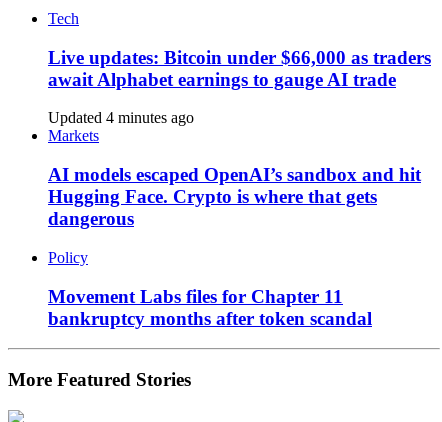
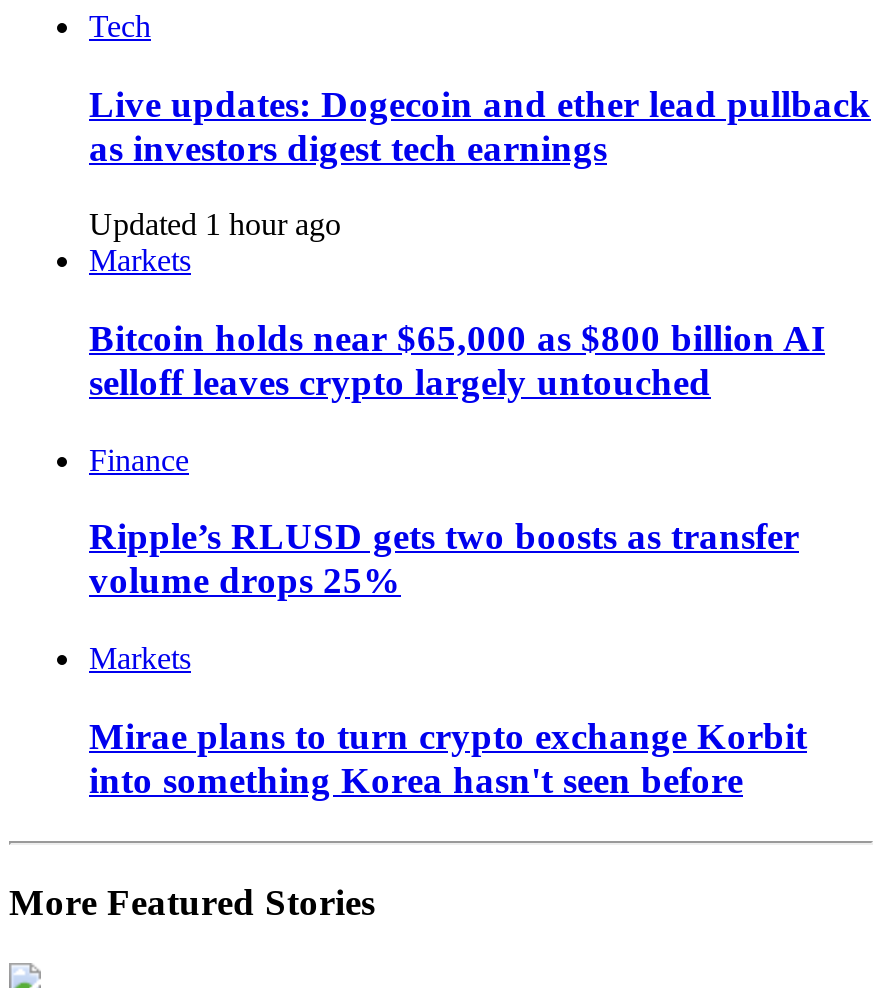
[48,47,431,90] Live updates: Bitcoin under $66,000 as traders | await Alphabet earnings to gauge AI trade -> [89,82,871,168] Live updates: Dogecoin and ether lead pullback | as investors digest tech earnings
[48,109,194,126] Updated 4 minutes ago -> [89,208,341,242] Updated 1 hour ago
[48,164,421,328] AI models escaped OpenAI’s sandbox and hit | Hugging Face. Crypto is where that gets | dangerous | Policy | Movement Labs files for Chapter 11 | bankruptcy months after token scandal -> [89,317,825,801] Bitcoin holds near $65,000 as $800 billion AI | selloff leaves crypto largely untouched | Finance | Ripple’s RLUSD gets two boosts as transfer | volume drops 25% | Markets | Mirae plans to turn crypto exchange Korbit | into something Korea hasn't seen before

